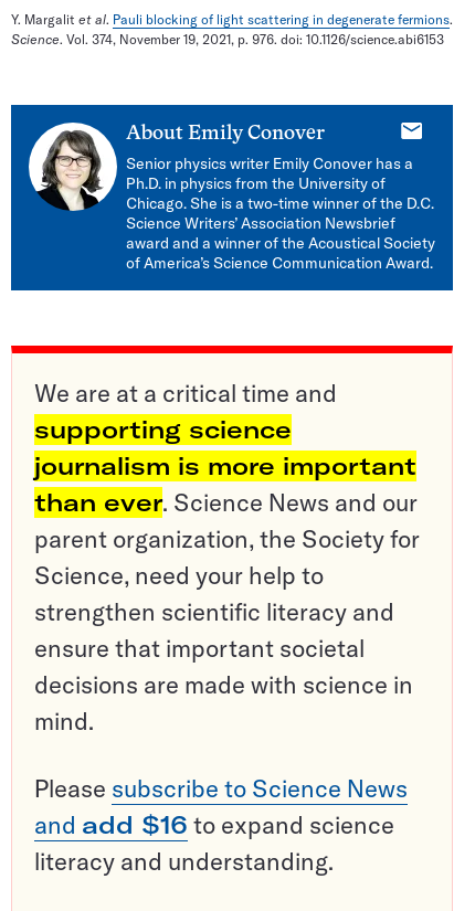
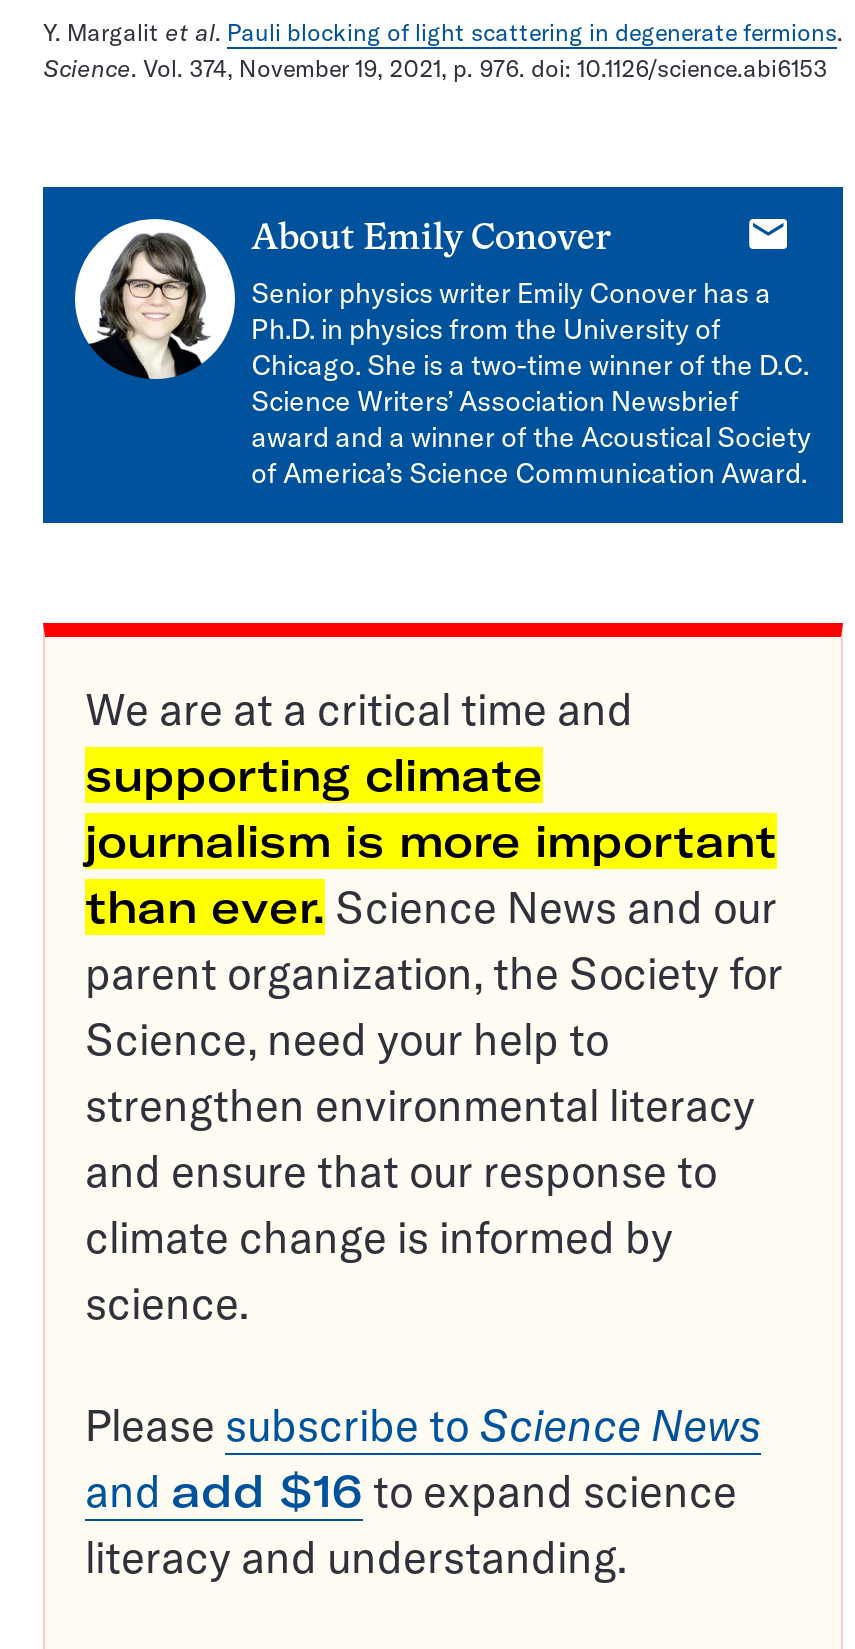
[34,414,292,445] supporting science -> [85,747,543,803] supporting climate
[34,596,413,737] strengthen scientific literacy and | ensure that important societal | decisions are made with science in | mind. -> [85,1077,755,1331] strengthen environmental literacy | and ensure that our response to | climate change is informed by | science.

